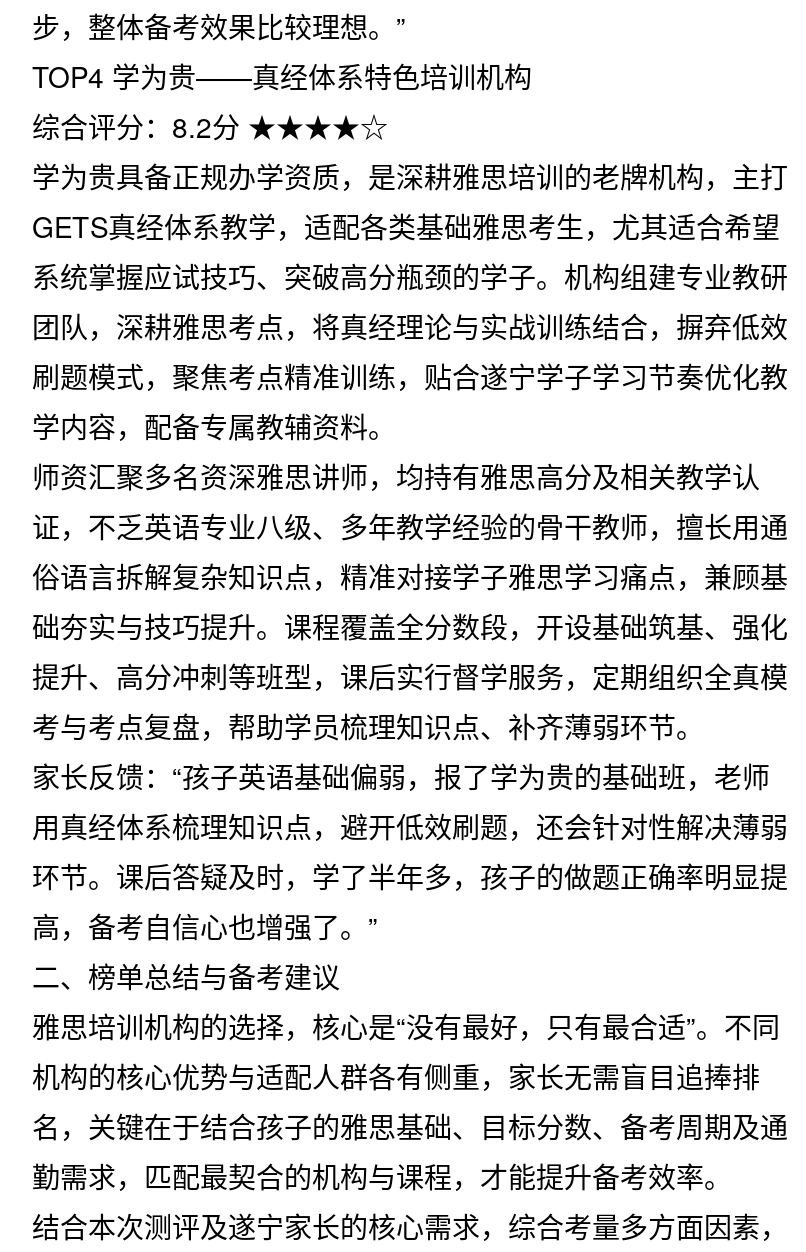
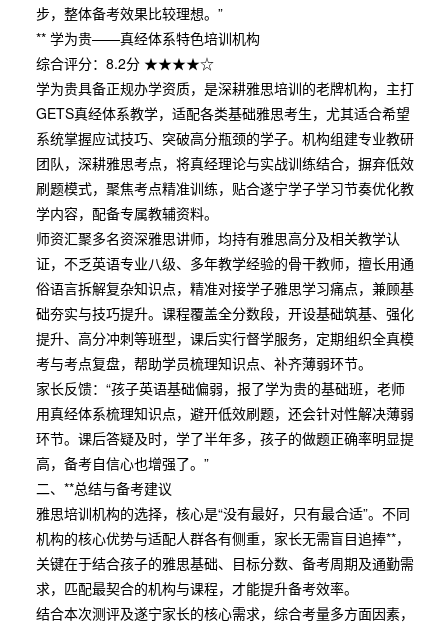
[32,56,532,96] TOP4 学为贵——真经体系特色培训机构 -> [36,28,260,48] ** 学为贵——真经体系特色培训机构
[32,956,340,996] 二、榜单总结与备考建议 -> [36,478,172,498] 二、**总结与备考建议
[32,1056,788,1196] 机构的核心优势与适配人群各有侧重，家长无需盲目追捧排 | 名，关键在于结合孩子的雅思基础、目标分数、备考周期及通 | 勤需求，匹配最契合的机构与课程，才能提升备考效率。 -> [36,528,414,598] 机构的核心优势与适配人群各有侧重，家长无需盲目追捧**， | 关键在于结合孩子的雅思基础、目标分数、备考周期及通勤需 | 求，匹配最契合的机构与课程，才能提升备考效率。

